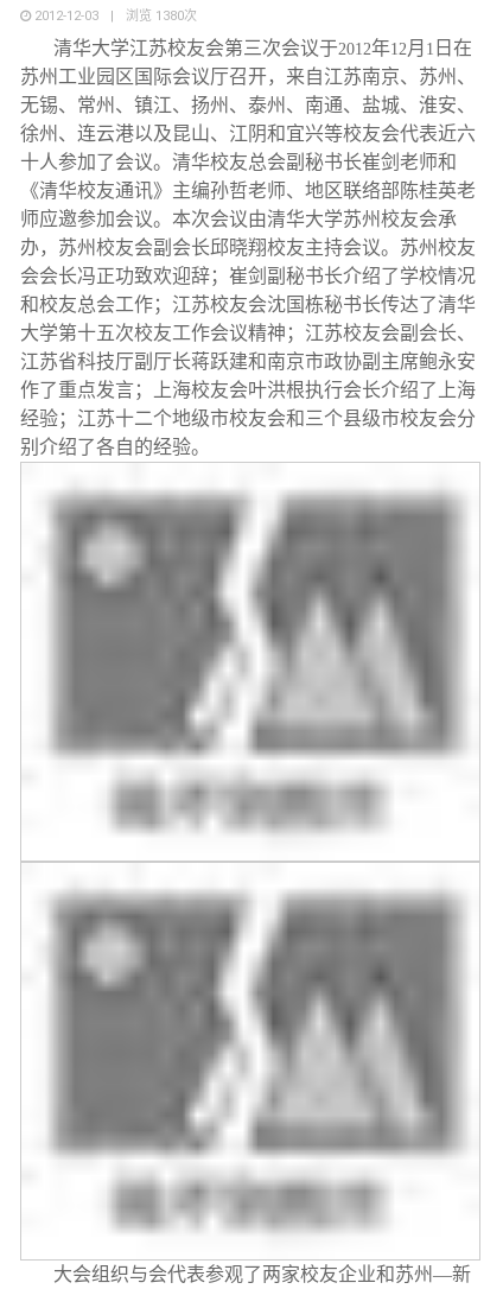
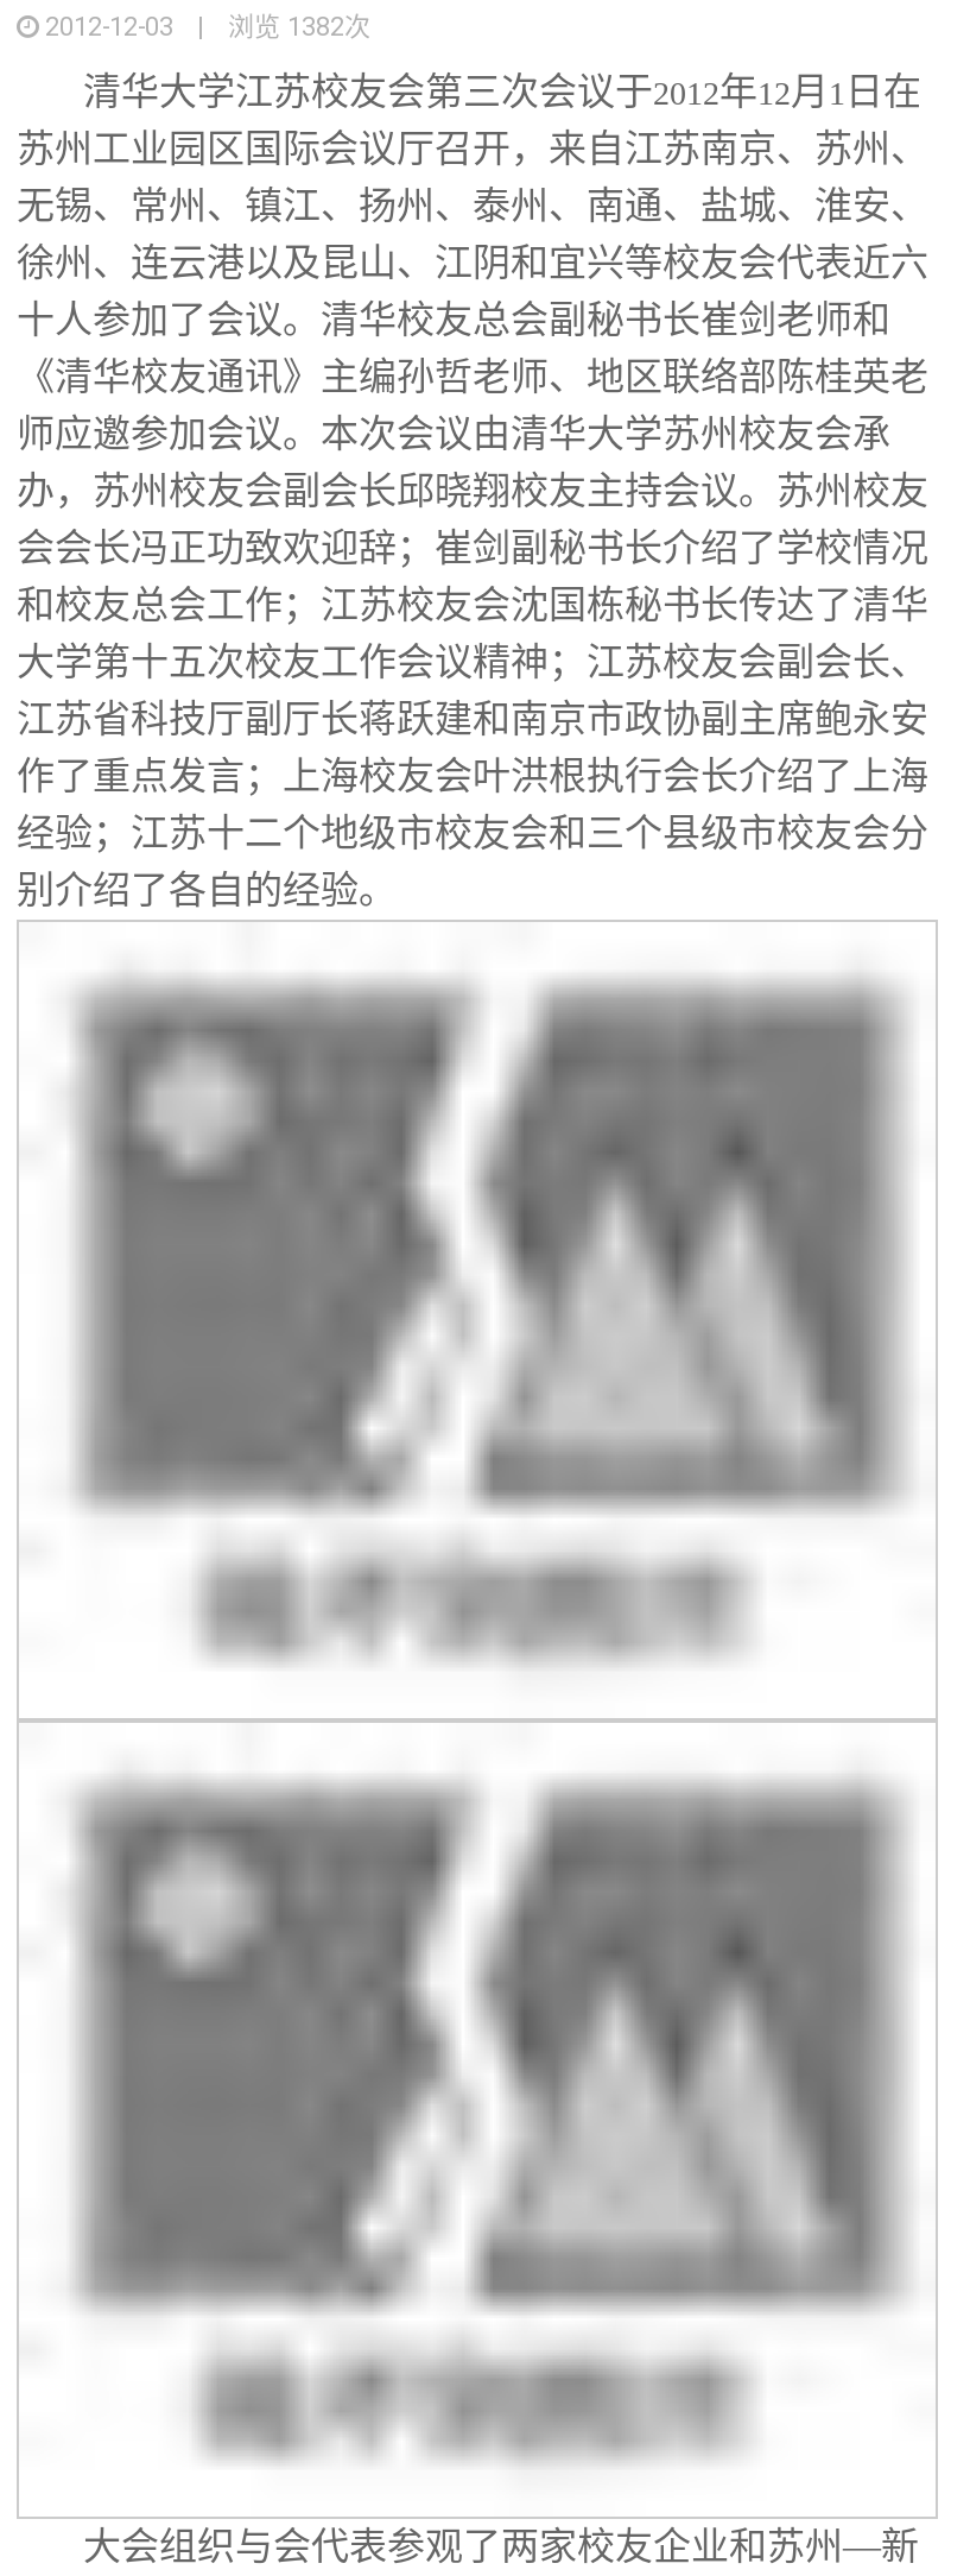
[126,8,197,24] 浏览1380次 -> [228,12,370,43] 浏览1382次

